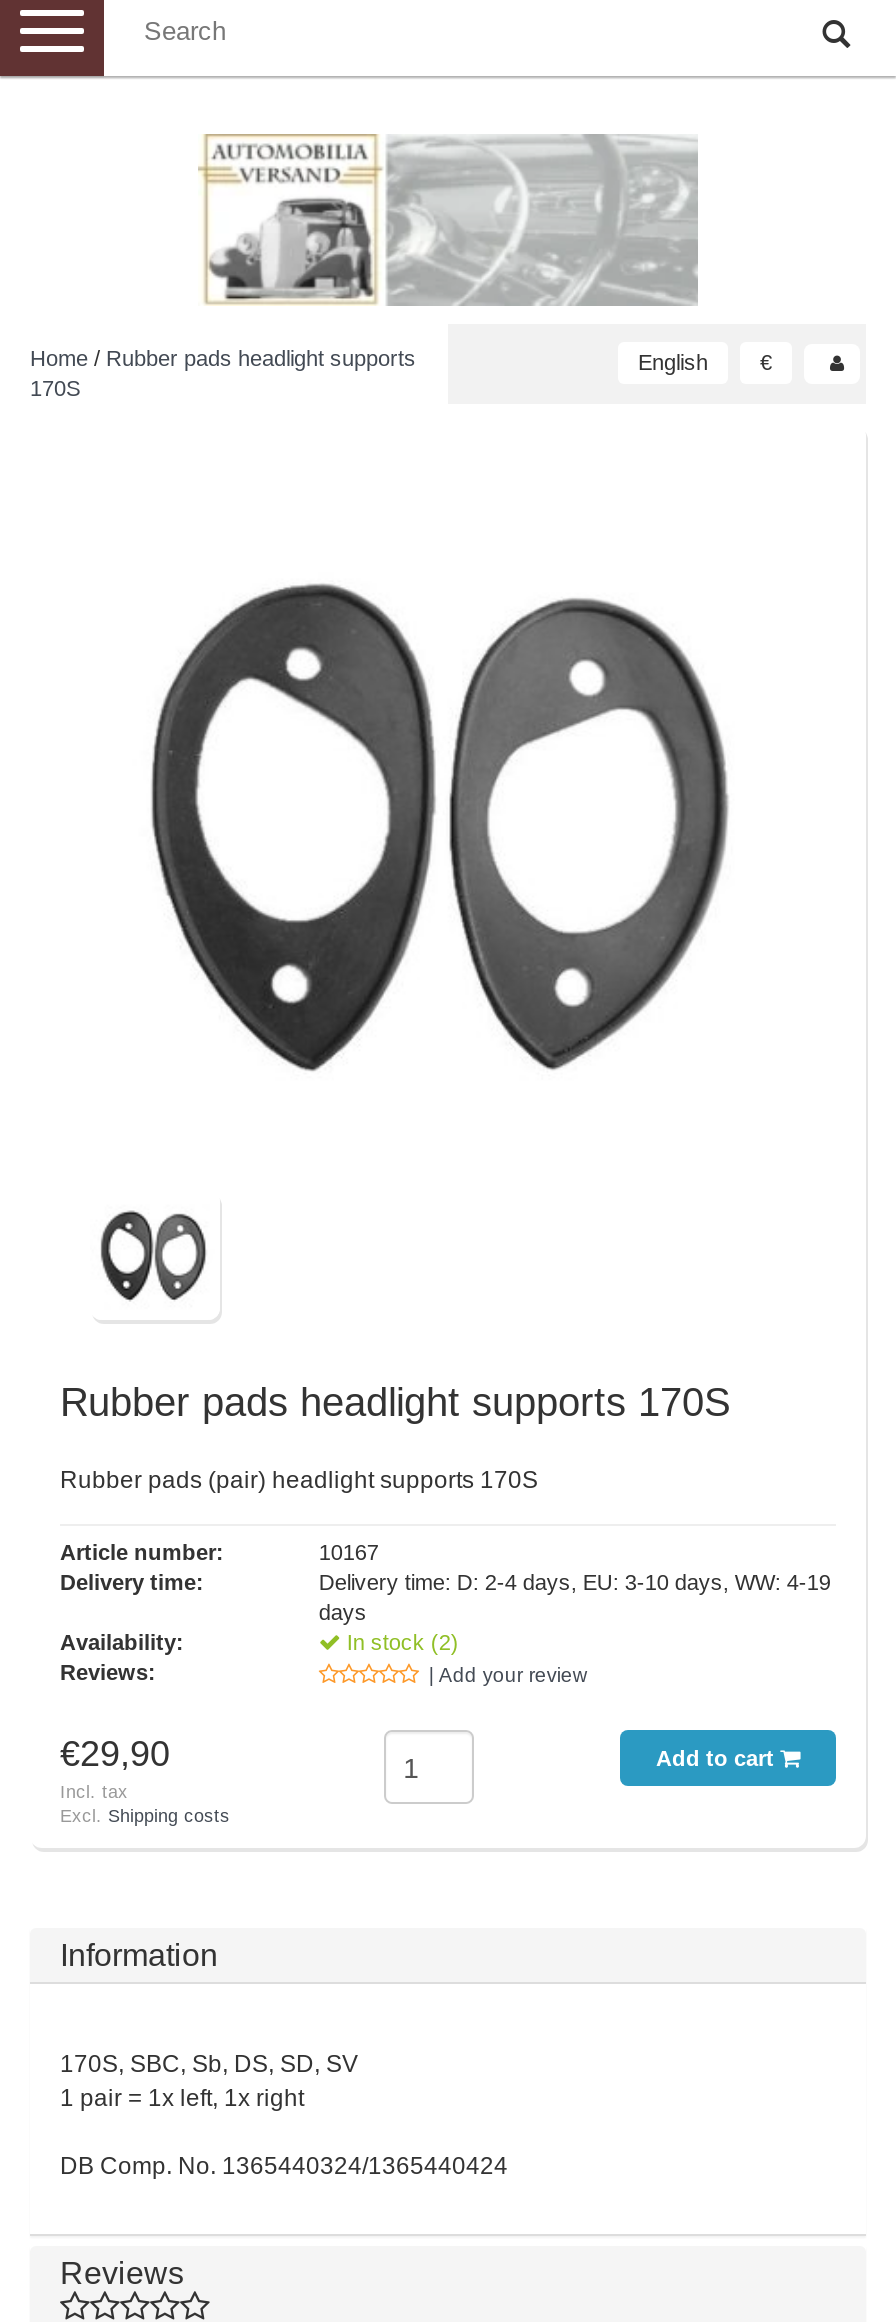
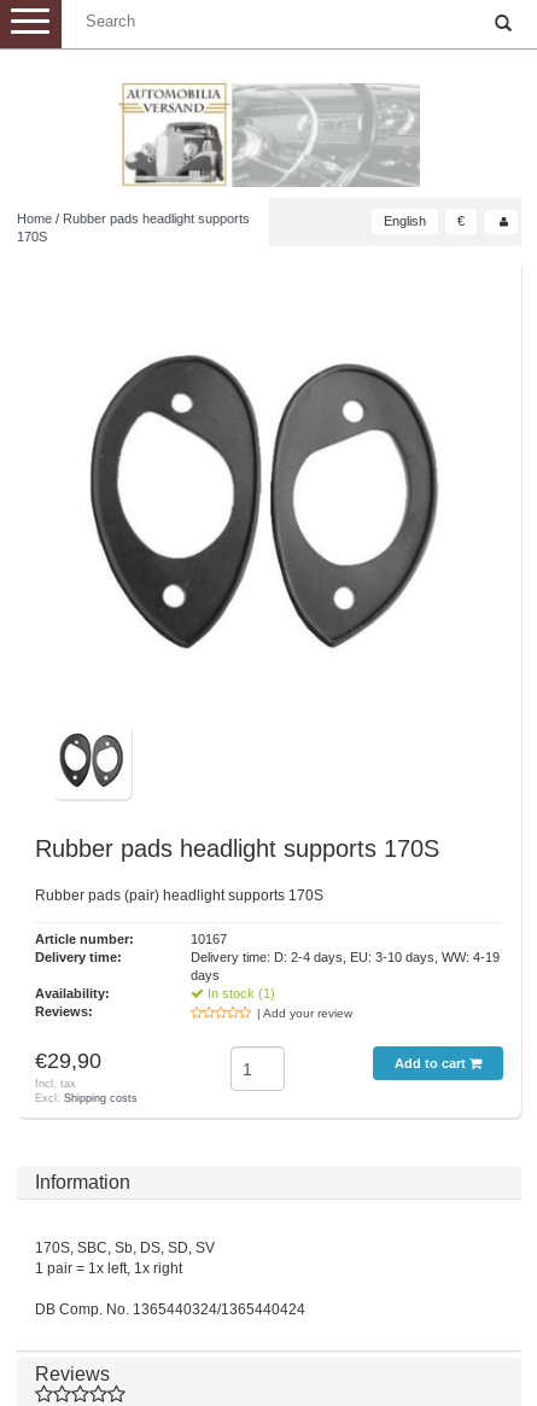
[341,1630,459,1654] In stock (2) -> [204,986,275,1000] In stock (1)

